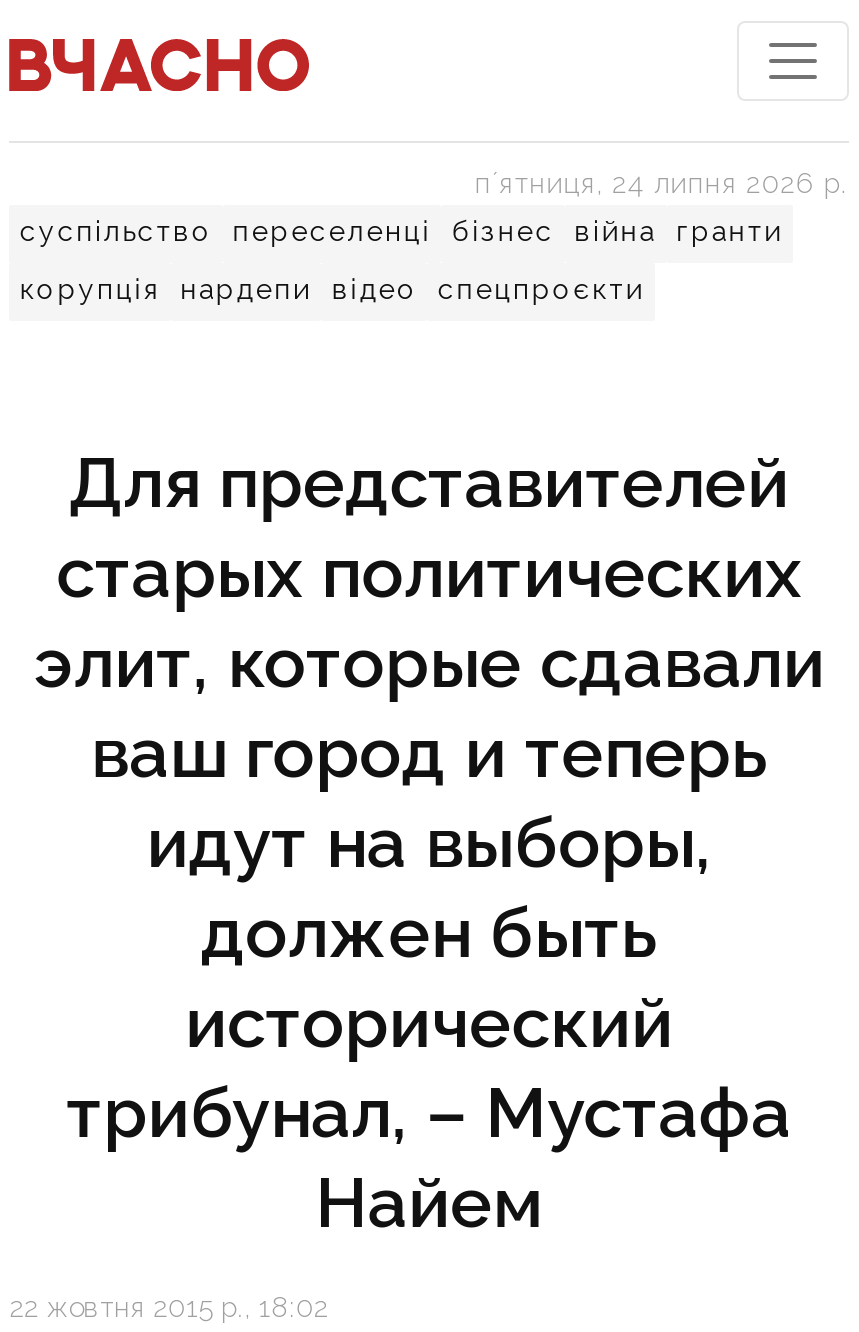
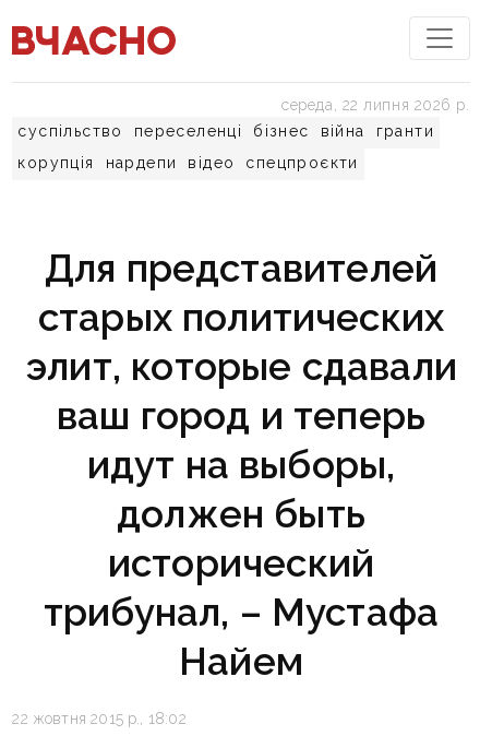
[475,167,848,199] пʼятниця, 24 липня 2026 р. -> [282,96,470,114] середа, 22 липня 2026 р.

